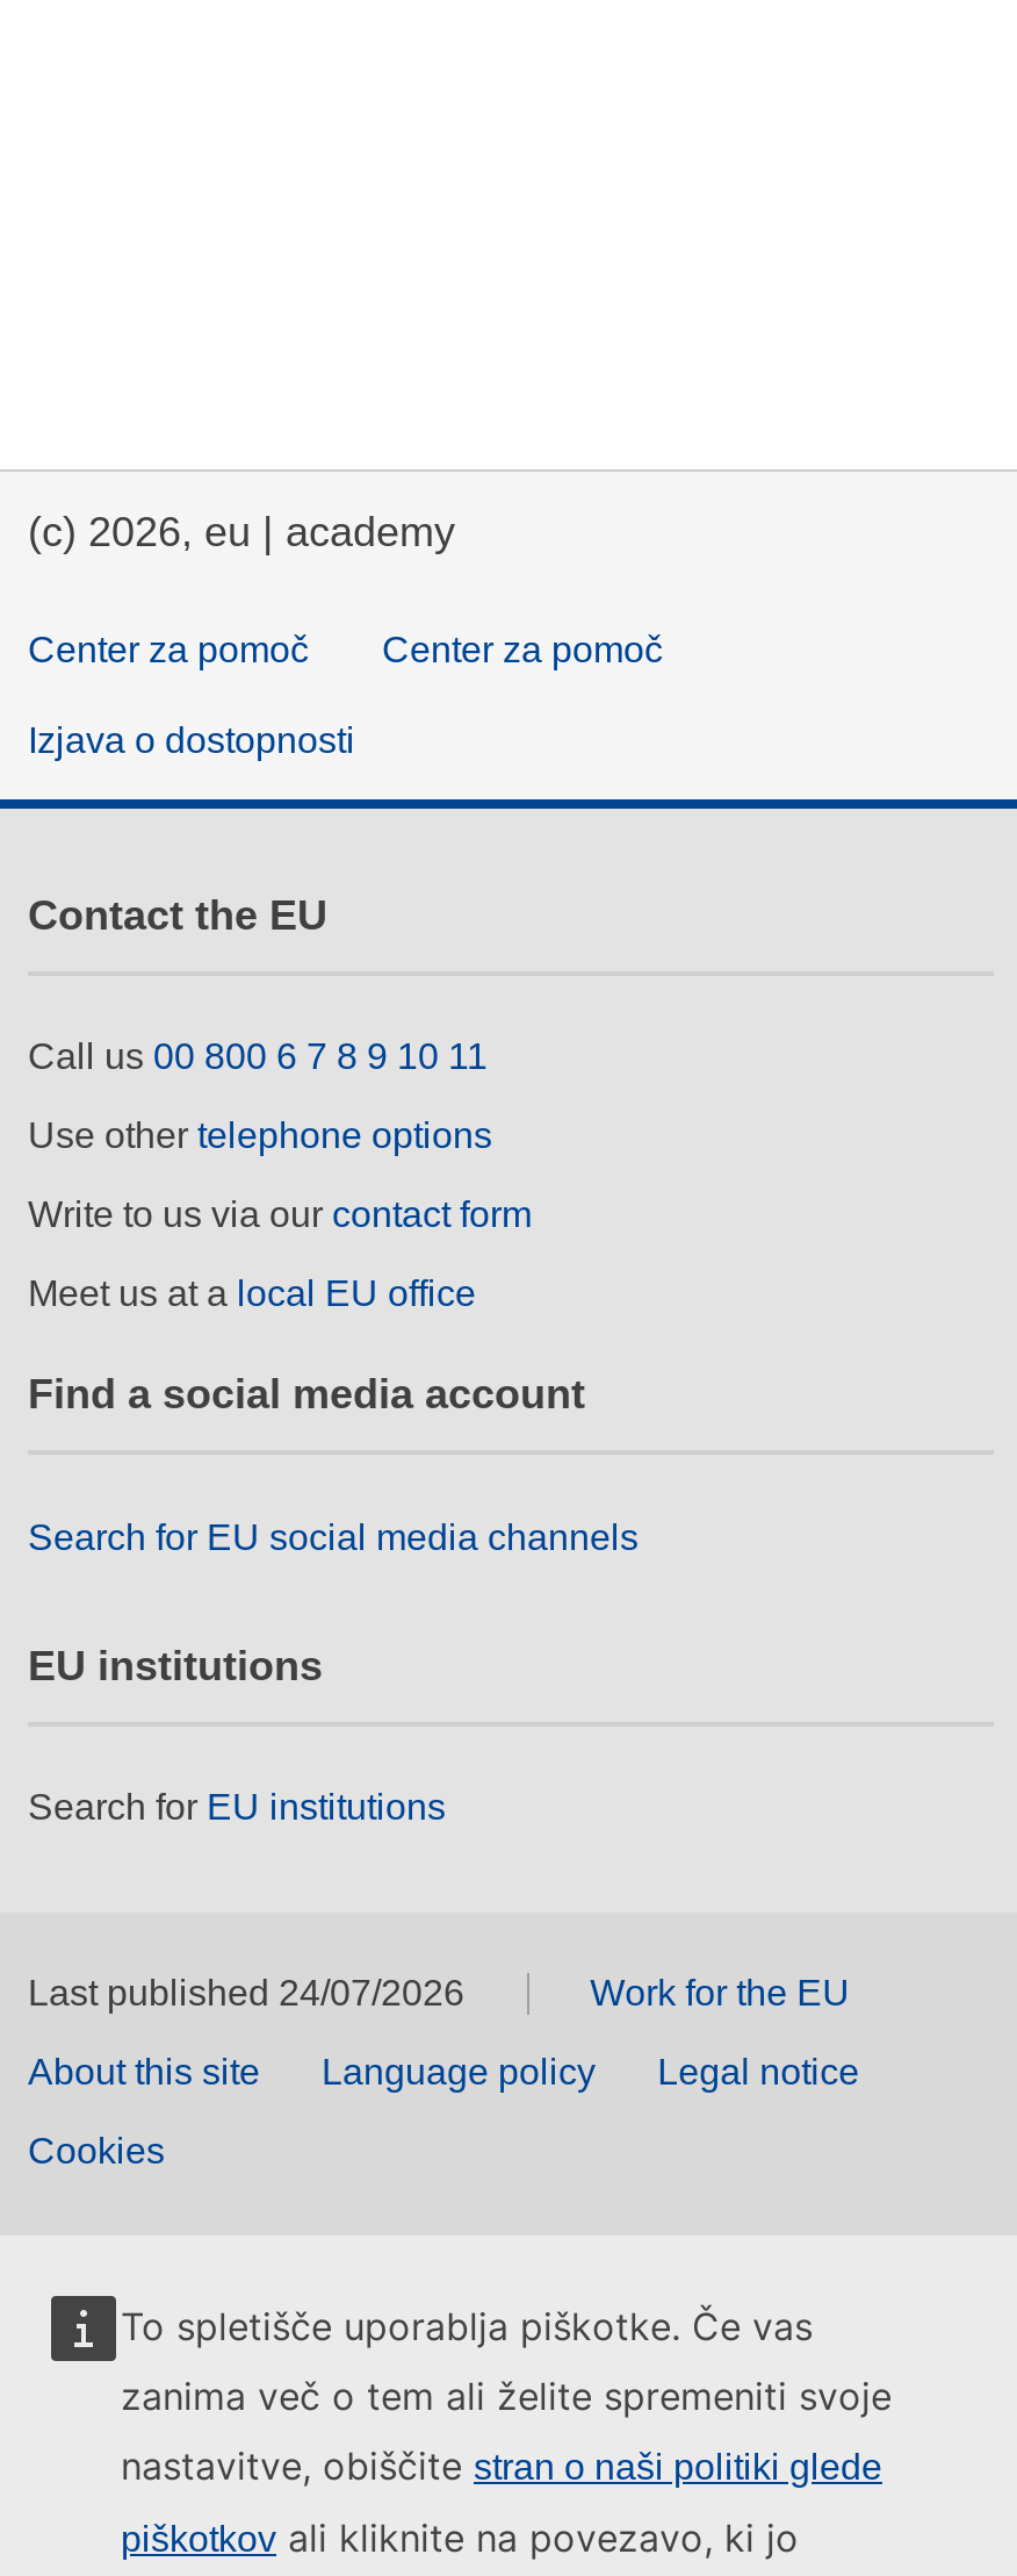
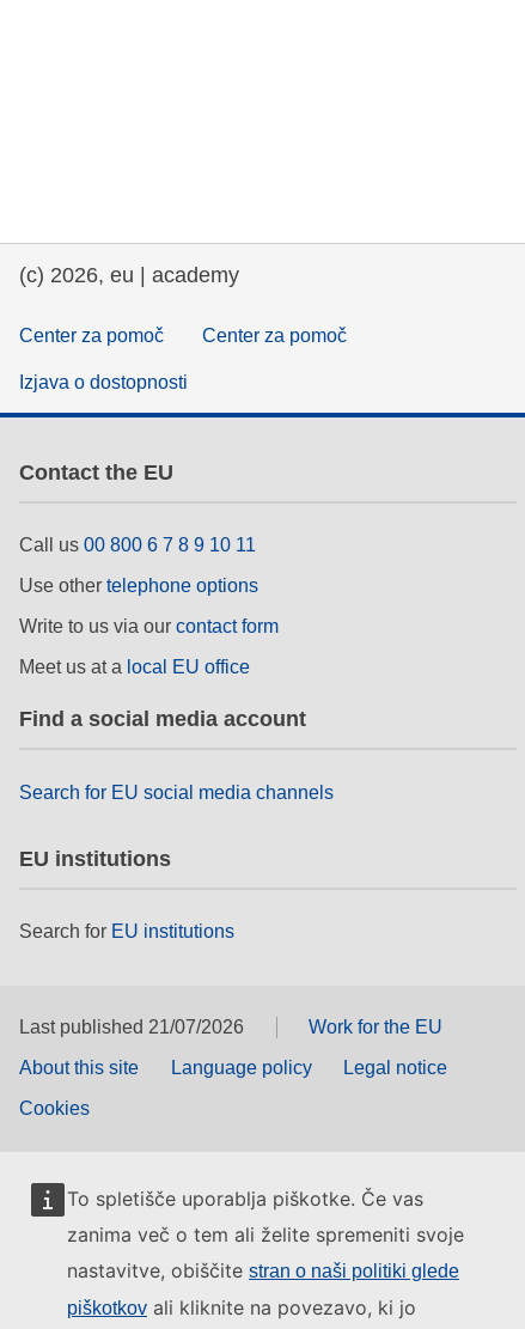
[28,1974,464,2014] Last published 24/07/2026 -> [19,1017,244,1038] Last published 21/07/2026

